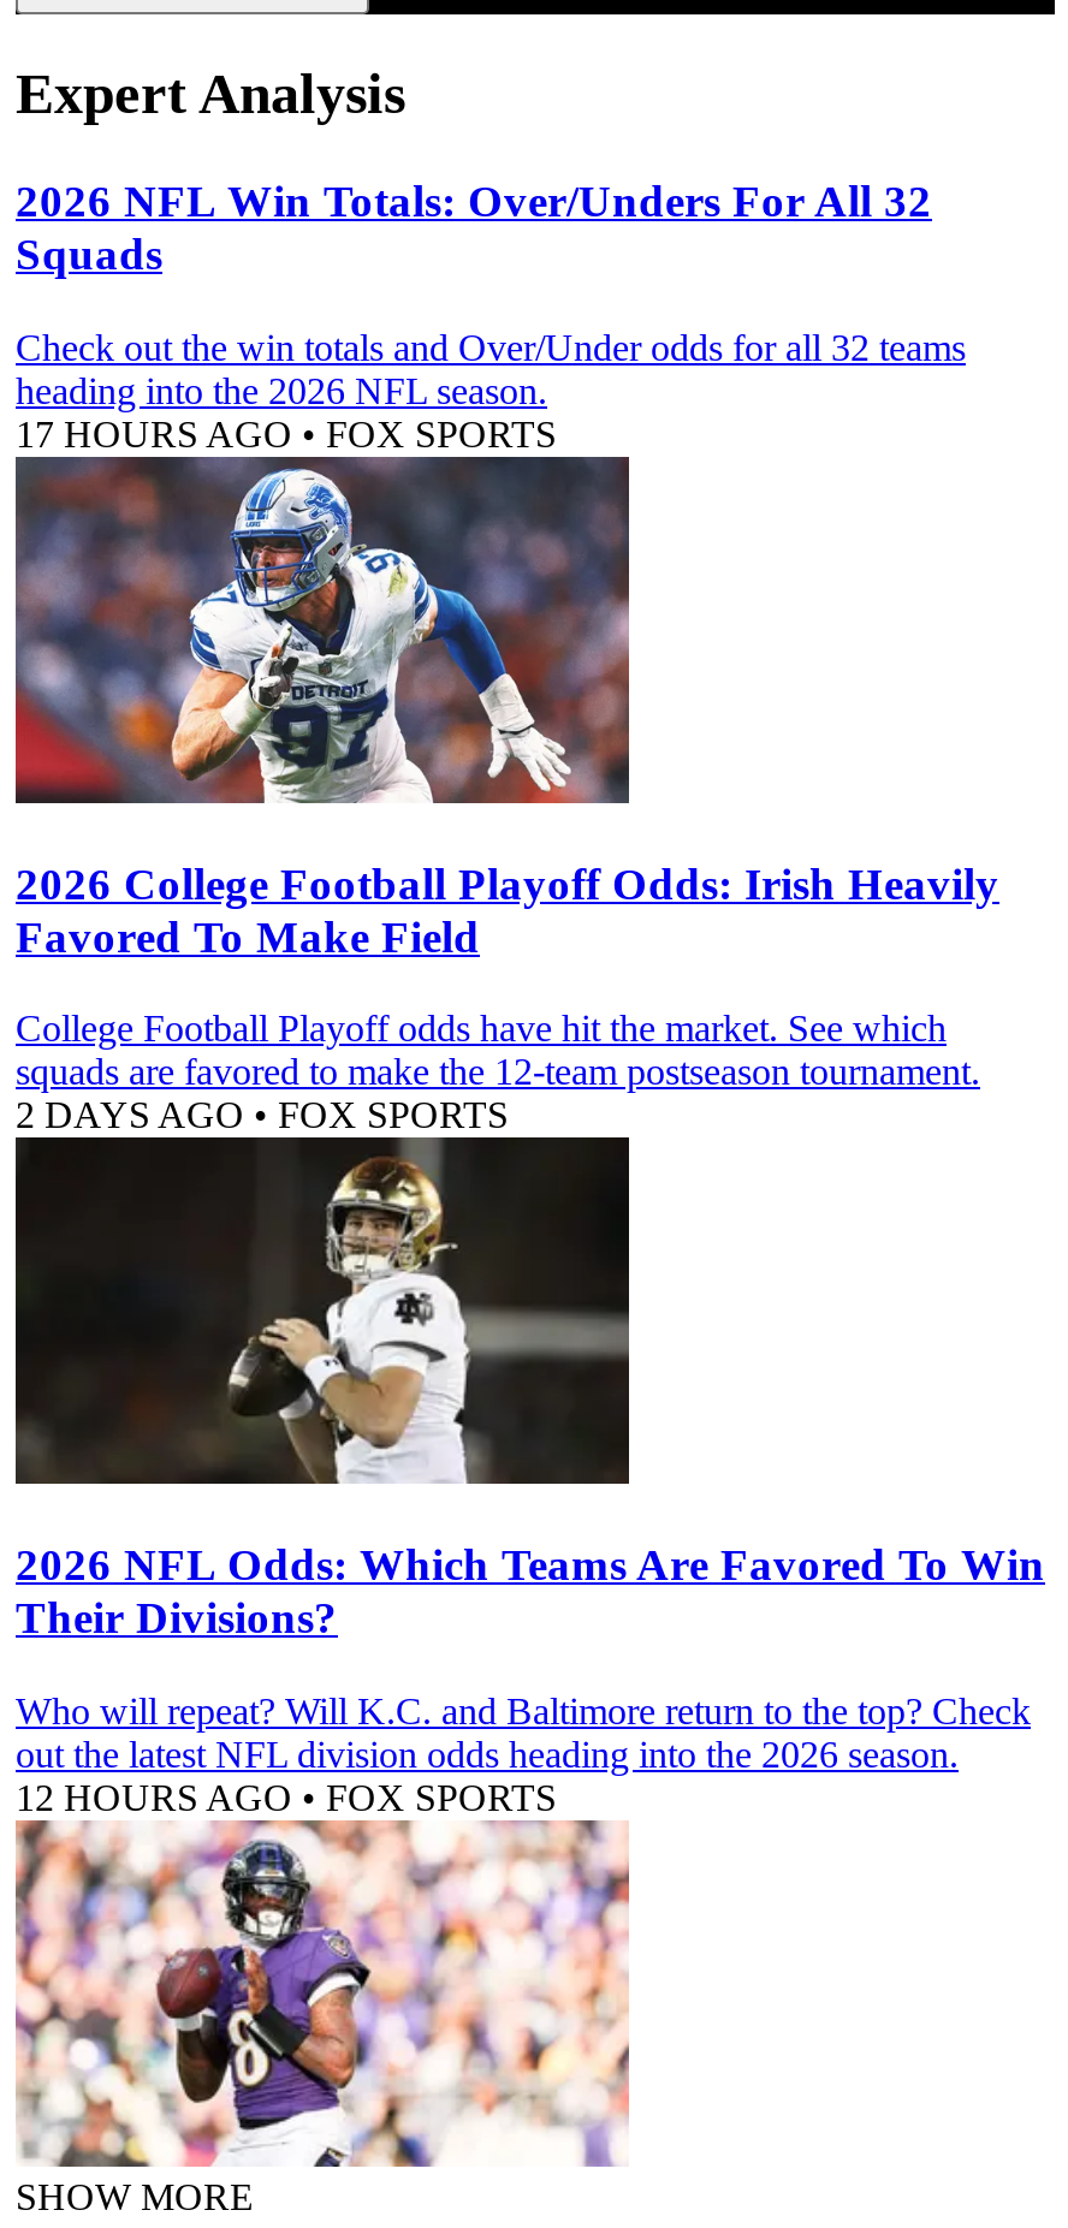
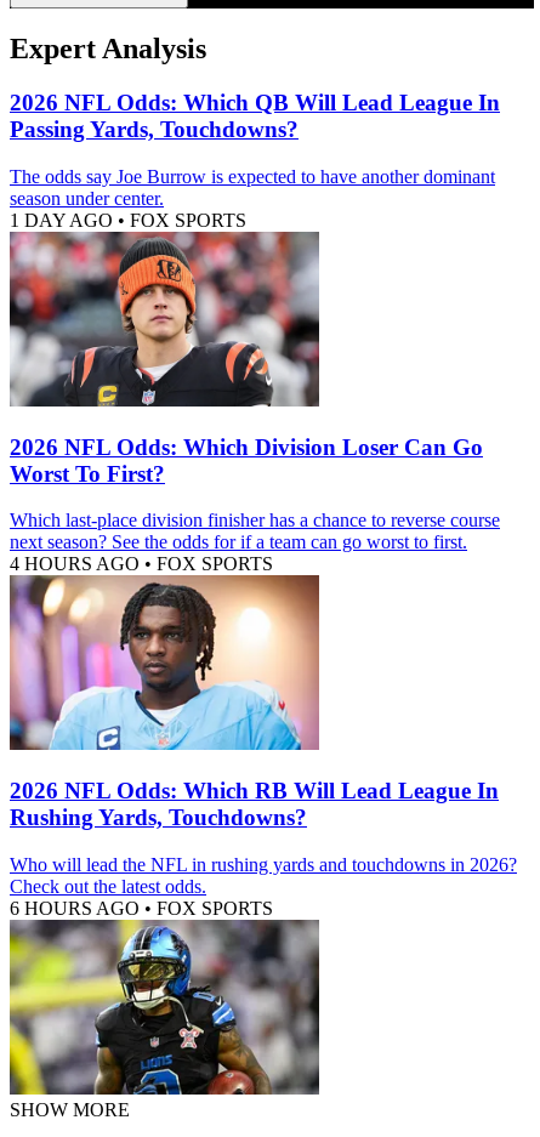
[16,176,932,279] 2026 NFL Win Totals: Over/Unders For All 32 | Squads -> [10,90,500,142] 2026 NFL Odds: Which QB Will Lead League In | Passing Yards, Touchdowns?
[16,327,966,454] Check out the win totals and Over/Under odds for all 32 teams | heading into the 2026 NFL season. | 17 HOURS AGO • FOX SPORTS -> [10,166,495,230] The odds say Joe Burrow is expected to have another dominant | season under center. | 1 DAY AGO • FOX SPORTS
[13,459,999,961] [image] | 2026 College Football Playoff Odds: Irish Heavily | Favored To Make Field -> [8,232,483,486] [image] | 2026 NFL Odds: Which Division Loser Can Go | Worst To First?
[13,1008,980,1486] [image] | College Football Playoff odds have hit the market. See which | squads are favored to make the 12-team postseason tournament. | 2 DAYS AGO • FOX SPORTS -> [8,510,500,751] [image] | Which last-place division finisher has a chance to reverse course | next season? See the odds for if a team can go worst to first. | 4 HOURS AGO • FOX SPORTS
[16,1539,1045,1642] 2026 NFL Odds: Which Teams Are Favored To Win | Their Divisions? -> [10,778,499,830] 2026 NFL Odds: Which RB Will Lead League In | Rushing Yards, Touchdowns?
[16,1690,1031,1818] Who will repeat? Will K.C. and Baltimore return to the top? Check | out the latest NFL division odds heading into the 2026 season. | 12 HOURS AGO • FOX SPORTS -> [10,854,517,918] Who will lead the NFL in rushing yards and touchdowns in 2026? | Check out the latest odds. | 6 HOURS AGO • FOX SPORTS
[13,1820,631,2169] [image] -> [8,919,320,1096] [image]

